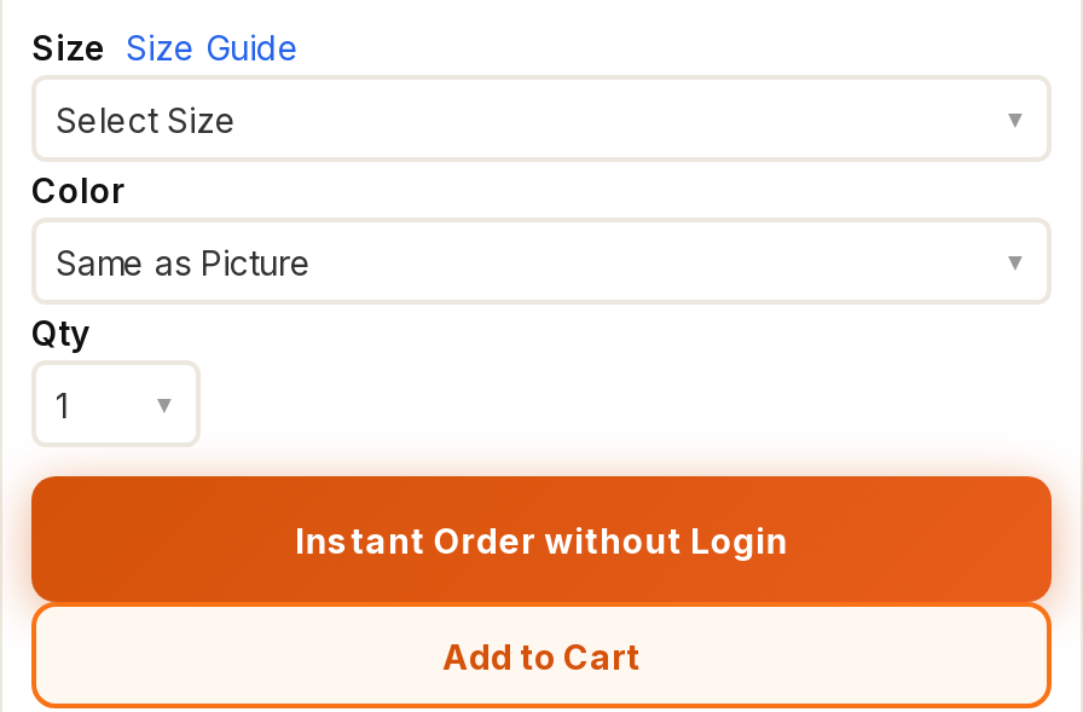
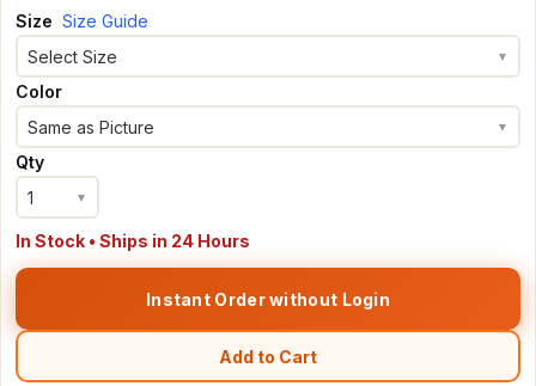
none -> [16,231,250,251] In Stock • Ships in 24 Hours

